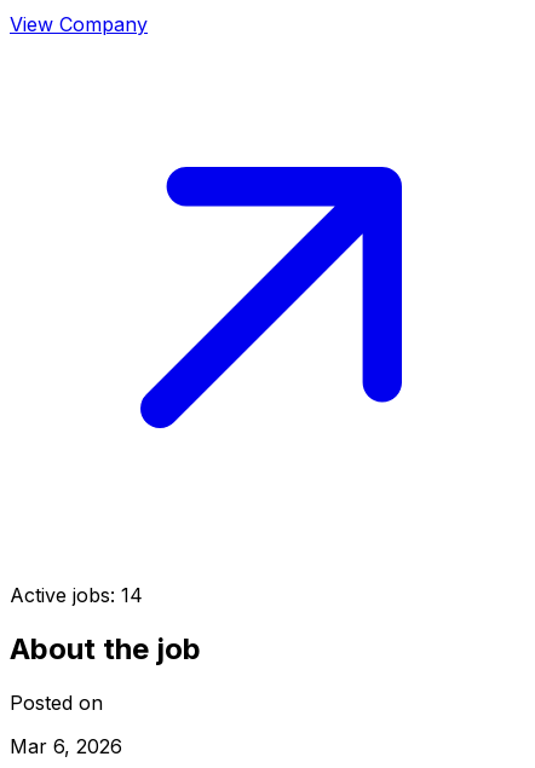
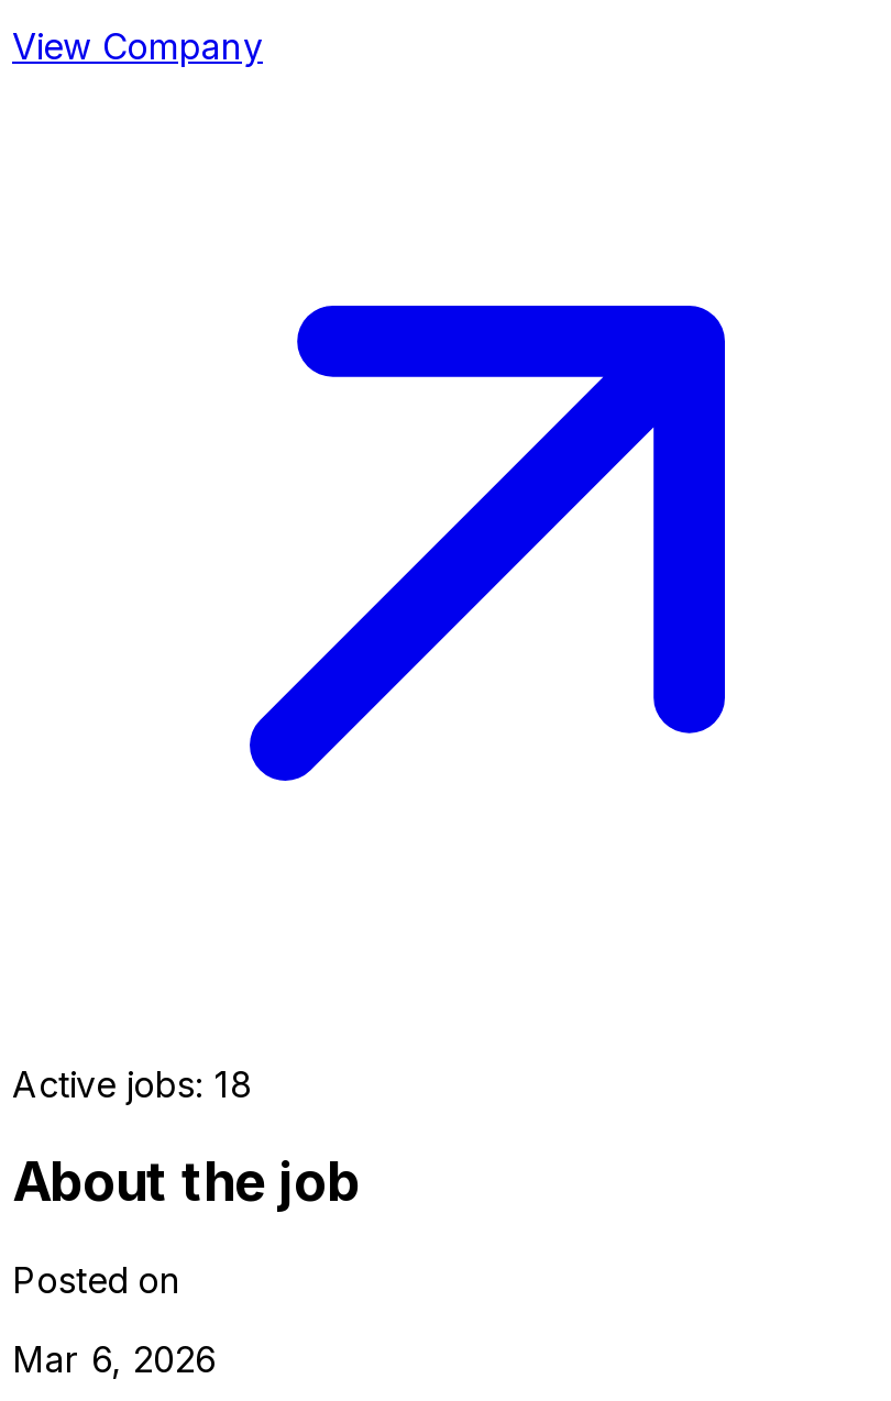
[10,583,143,607] Active jobs: 14 -> [12,1062,252,1106] Active jobs: 18

